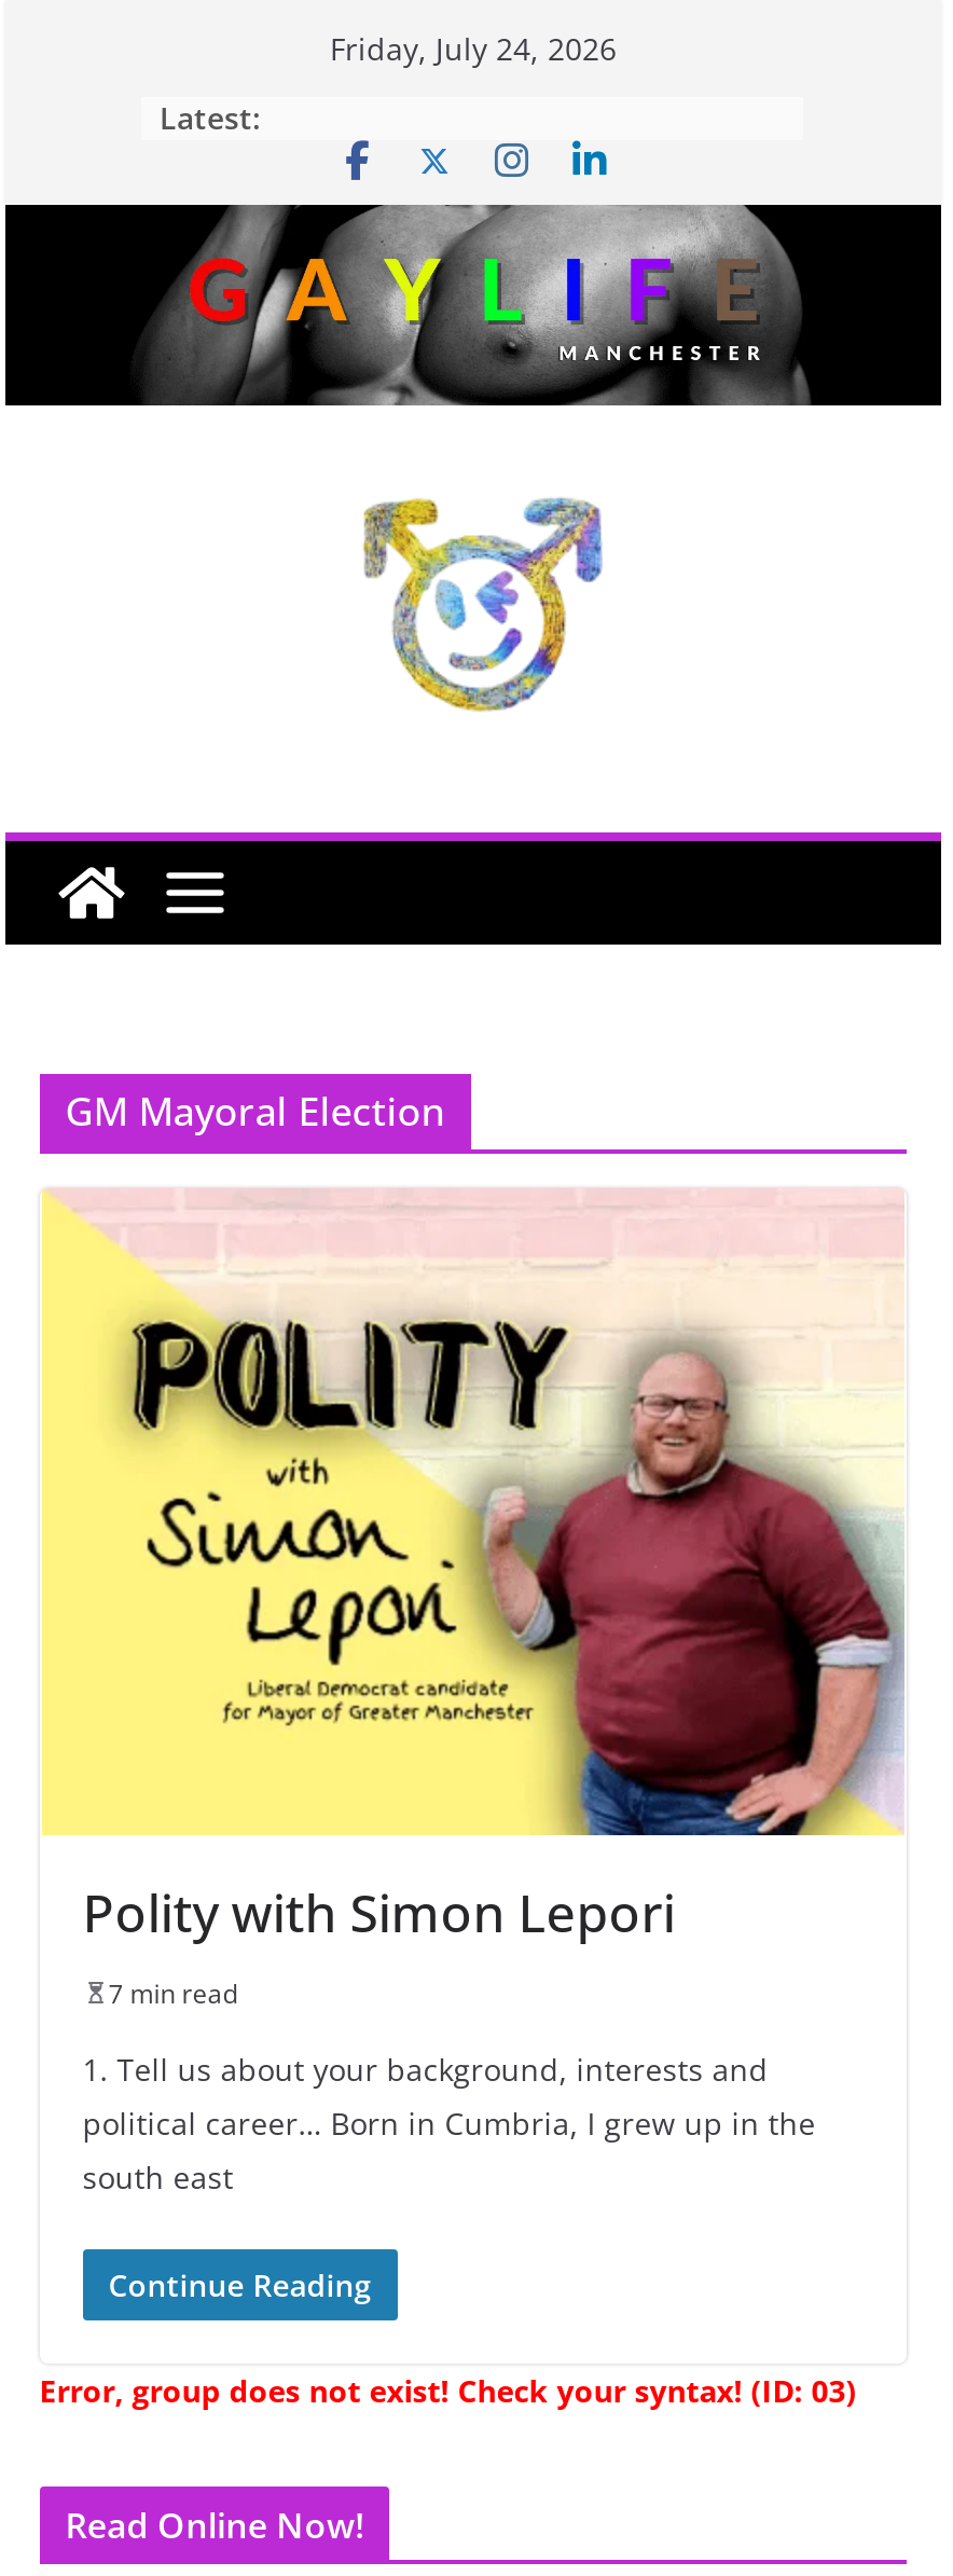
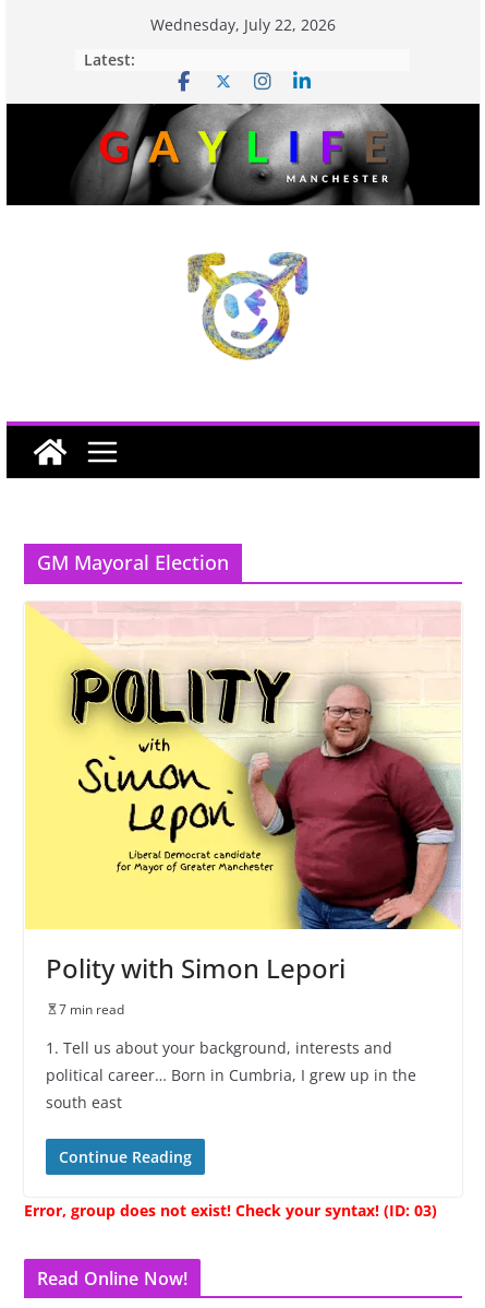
[330,28,617,69] Friday, July 24, 2026 -> [150,14,336,35] Wednesday, July 22, 2026

